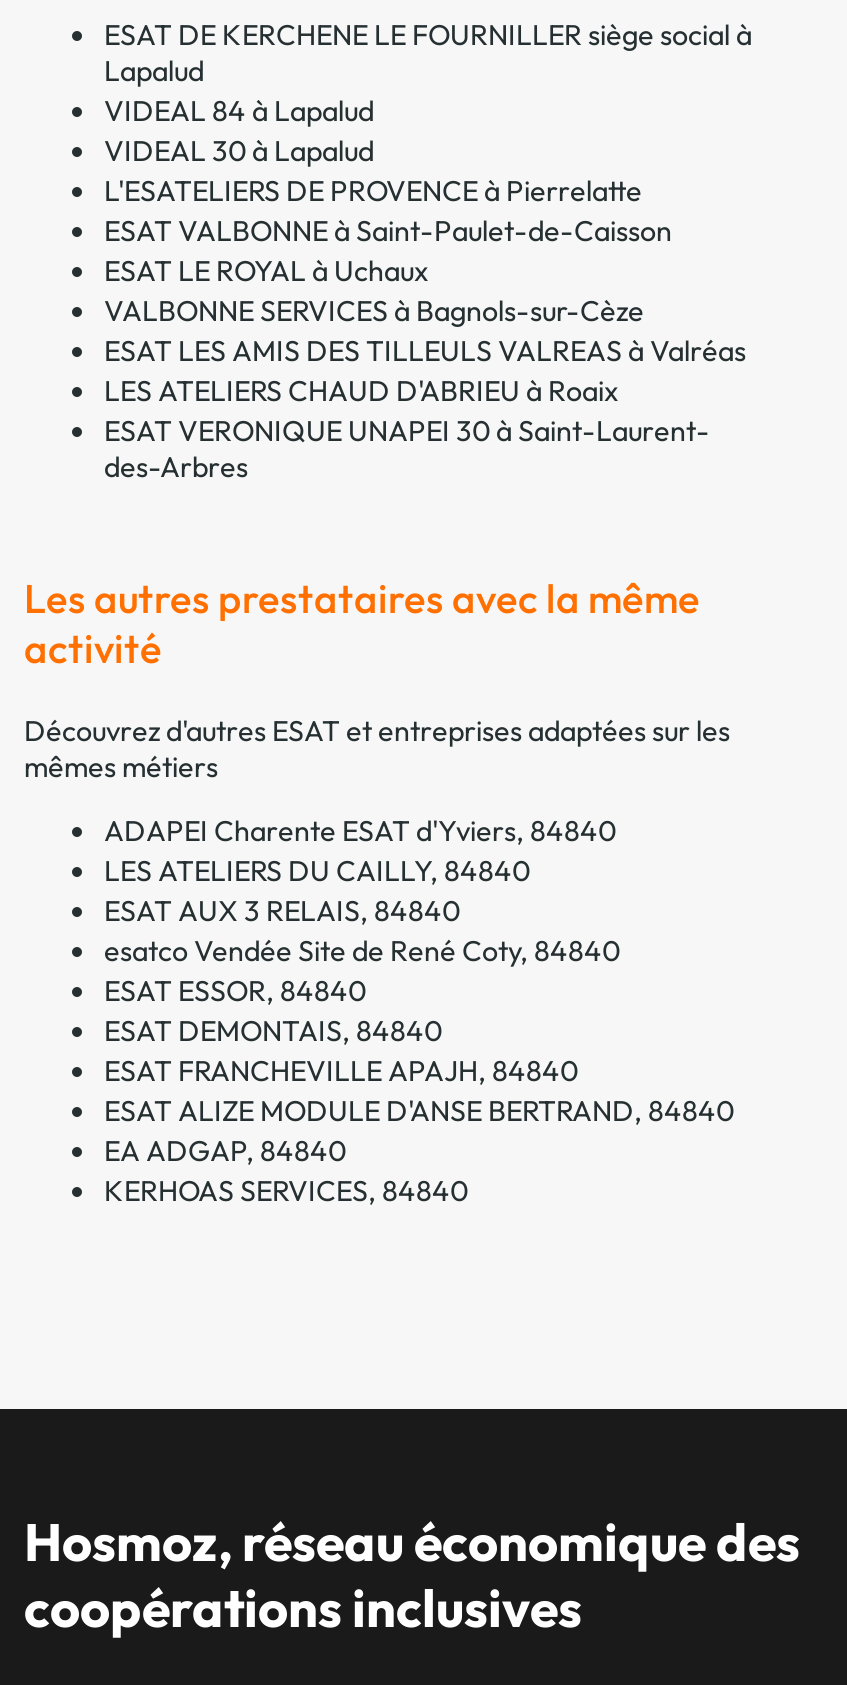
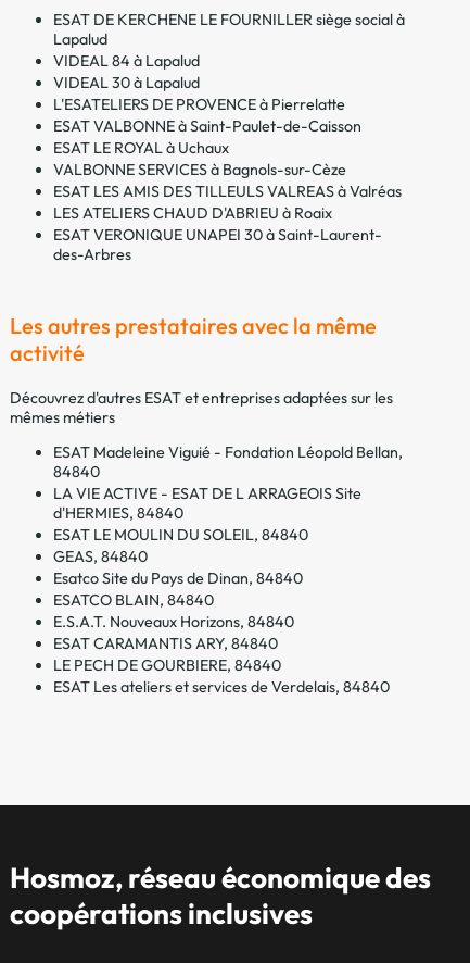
[104,814,734,1210] ADAPEI Charente ESAT d'Yviers, 84840 | LES ATELIERS DU CAILLY, 84840 | ESAT AUX 3 RELAIS, 84840 | esatco Vendée Site de René Coty, 84840 | ESAT ESSOR, 84840 | ESAT DEMONTAIS, 84840 | ESAT FRANCHEVILLE APAJH, 84840 | ESAT ALIZE MODULE D'ANSE BERTRAND, 84840 | EA ADGAP, 84840 | KERHOAS SERVICES, 84840 -> [53,443,403,697] ESAT Madeleine Viguié - Fondation Léopold Bellan, | 84840 | LA VIE ACTIVE - ESAT DE L ARRAGEOIS Site | d'HERMIES, 84840 | ESAT LE MOULIN DU SOLEIL, 84840 | GEAS, 84840 | Esatco Site du Pays de Dinan, 84840 | ESATCO BLAIN, 84840 | E.S.A.T. Nouveaux Horizons, 84840 | ESAT CARAMANTIS ARY, 84840 | LE PECH DE GOURBIERE, 84840 | ESAT Les ateliers et services de Verdelais, 84840

